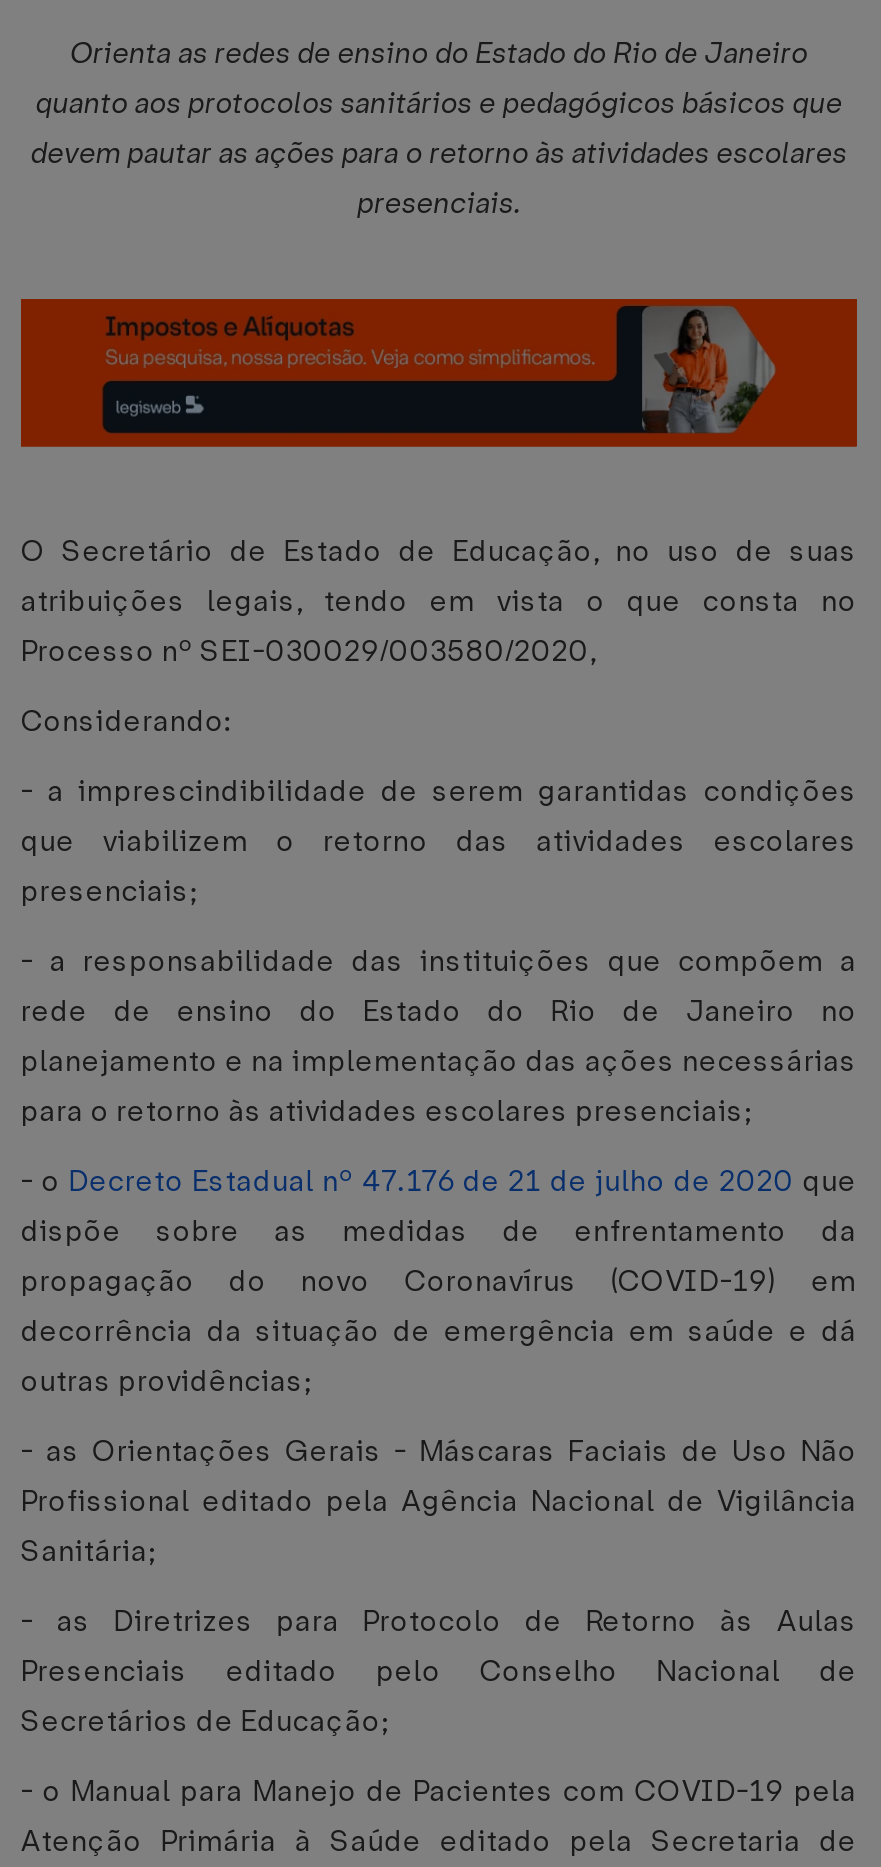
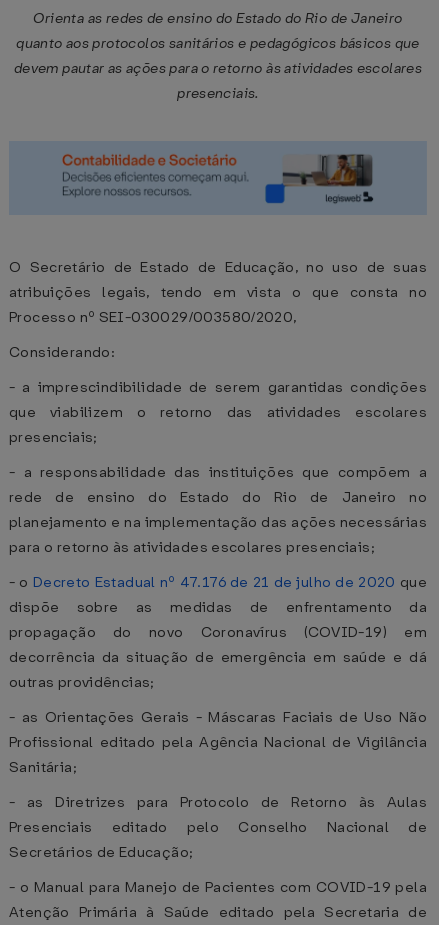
[19,297,859,449] [image] -> [9,141,427,215] [image]

